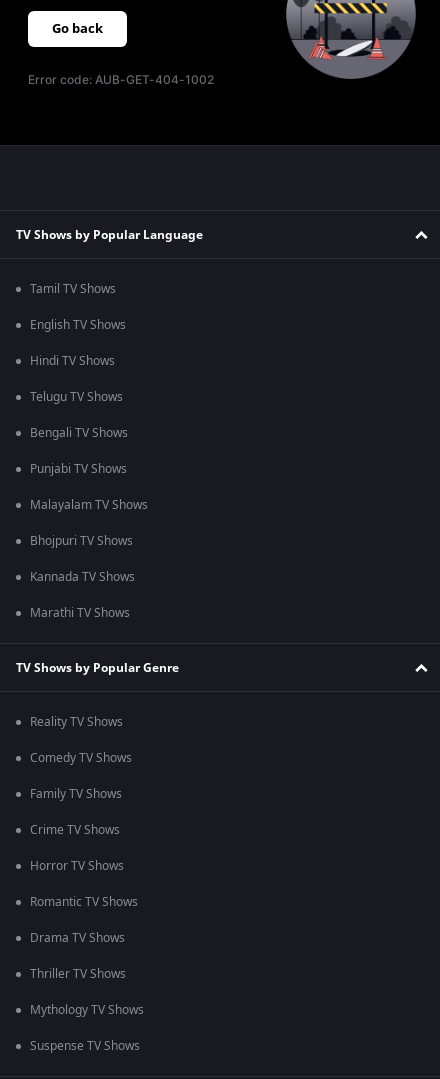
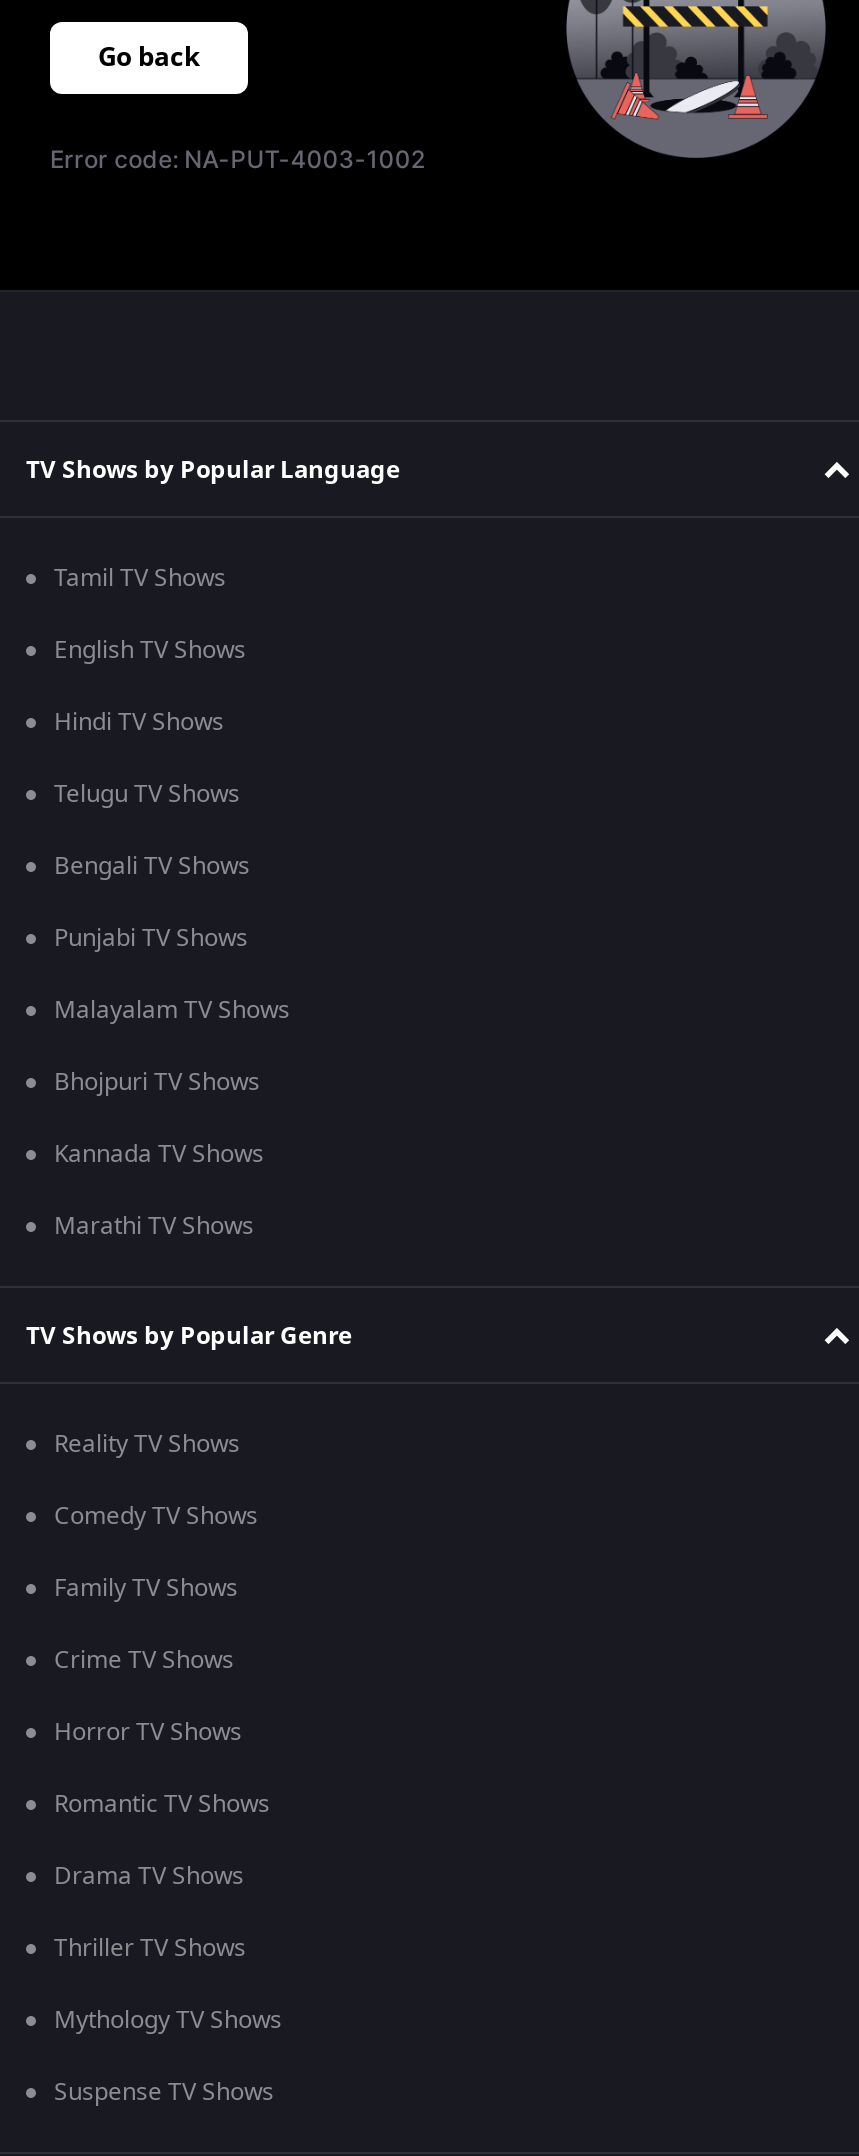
[28,72,214,87] Error code: AUB-GET-404-1002 -> [50,144,425,174] Error code: NA-PUT-4003-1002

